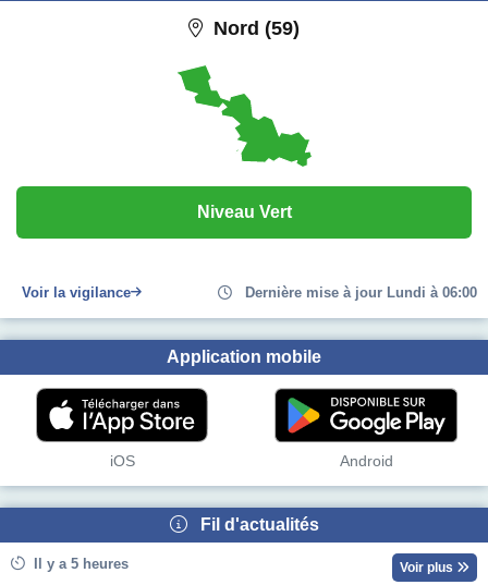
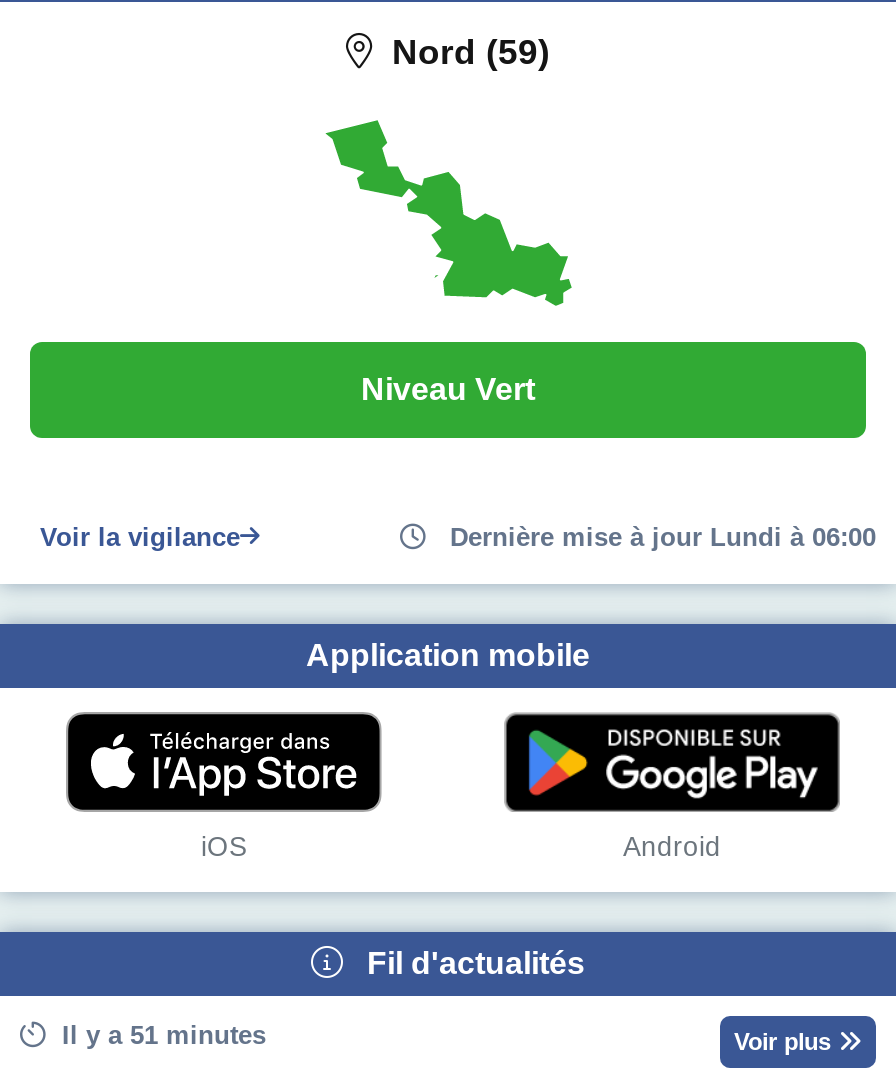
[25,556,129,572] Il y a 5 heures -> [46,1020,266,1050] Il y a 51 minutes

